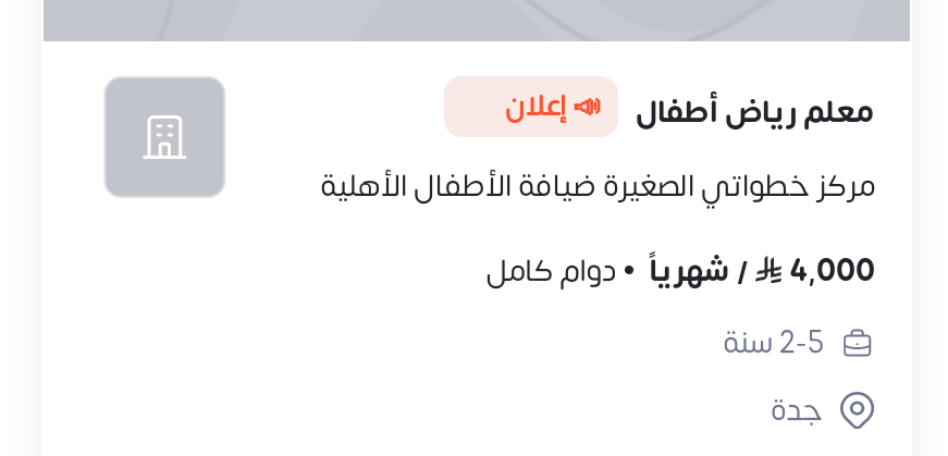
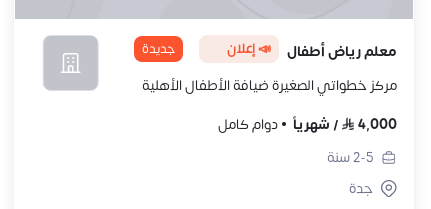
none -> [142,38,175,60] جديدة

